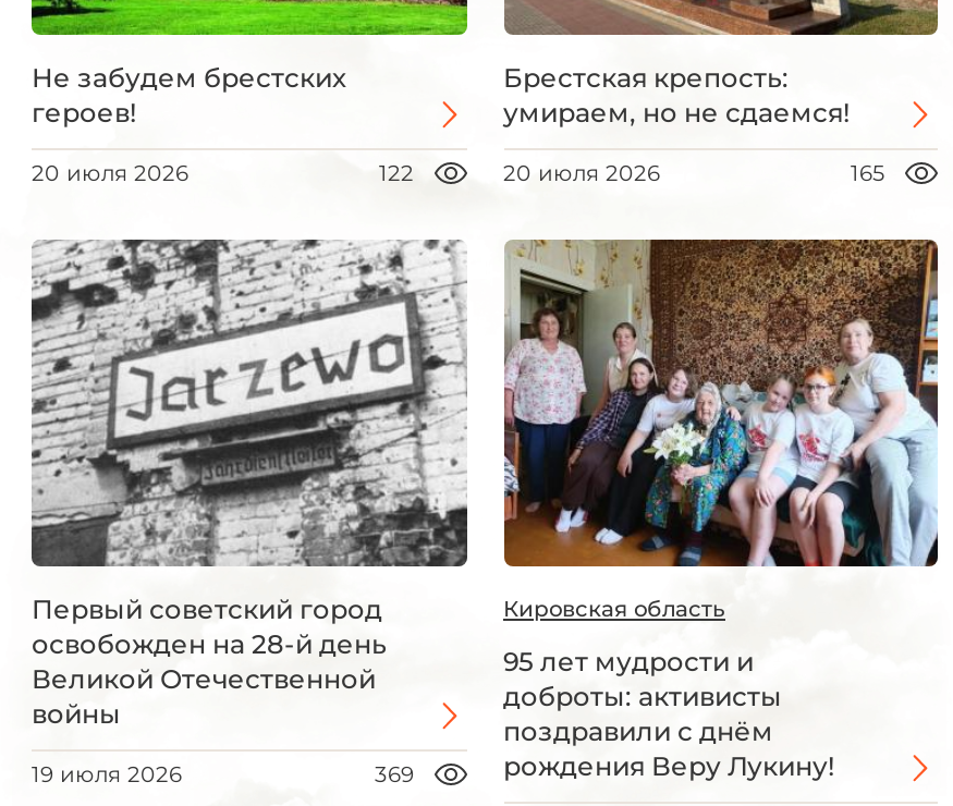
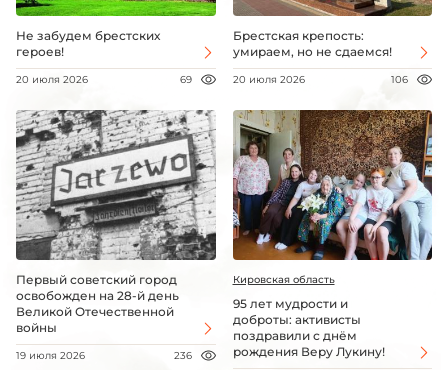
[379,159,414,187] 122 -> [179,73,191,86] 69
[851,159,885,187] 165 -> [391,73,408,86] 106
[375,760,414,788] 369 -> [173,349,191,362] 236

